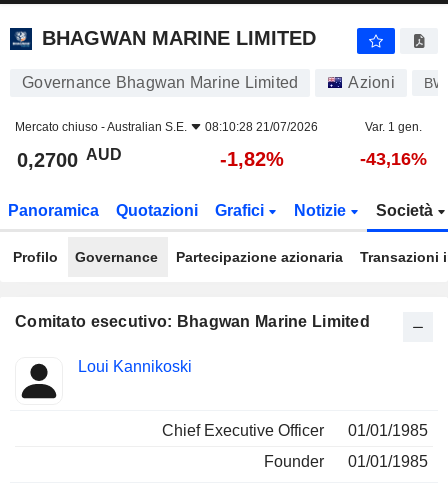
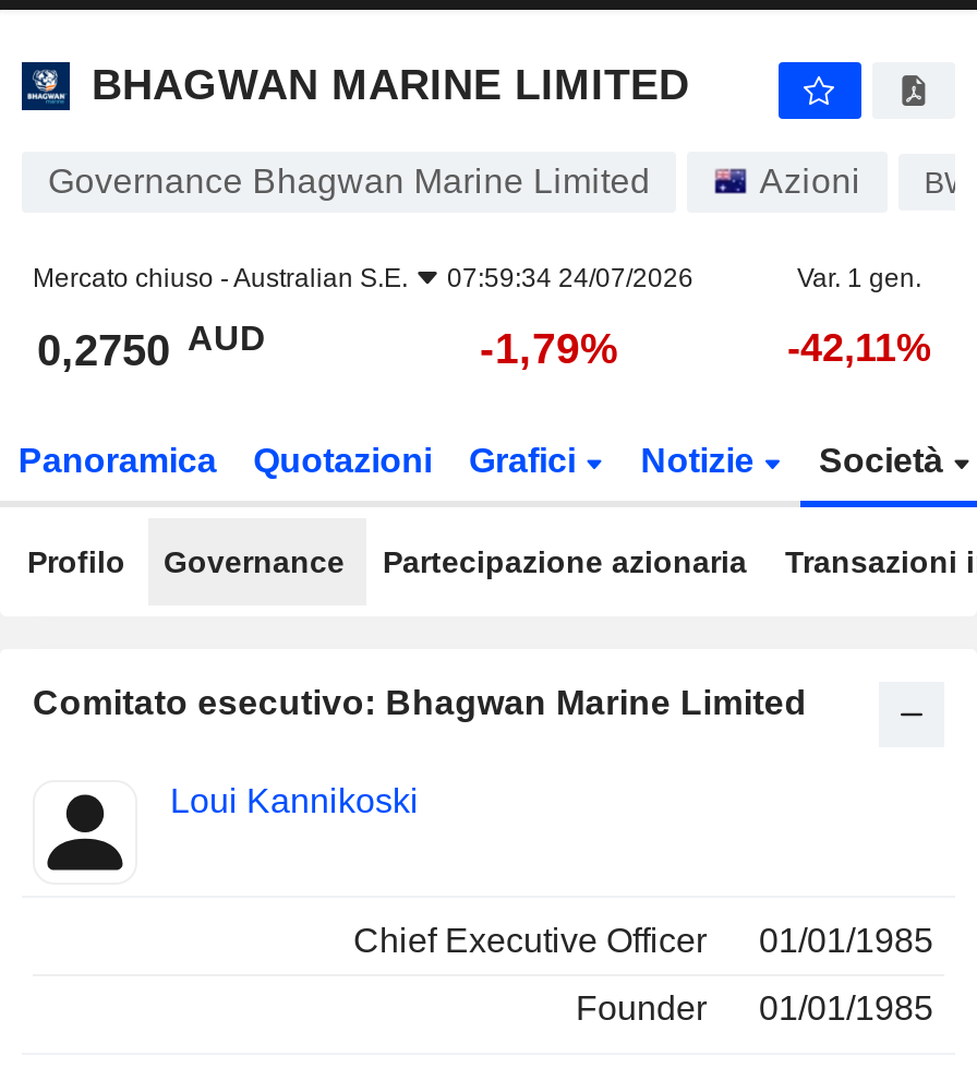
[15,120,318,134] Mercato chiuso - Australian S.E. 08:10:28 21/07/2026 -> [33,263,693,293] Mercato chiuso - Australian S.E. 07:59:34 24/07/2026
[17,145,122,171] 0,2700 AUD -> [37,319,266,374] 0,2750 AUD
[220,148,284,170] -1,82% -> [480,324,619,372] -1,79%
[360,149,427,169] -43,16% -> [787,326,931,370] -42,11%

